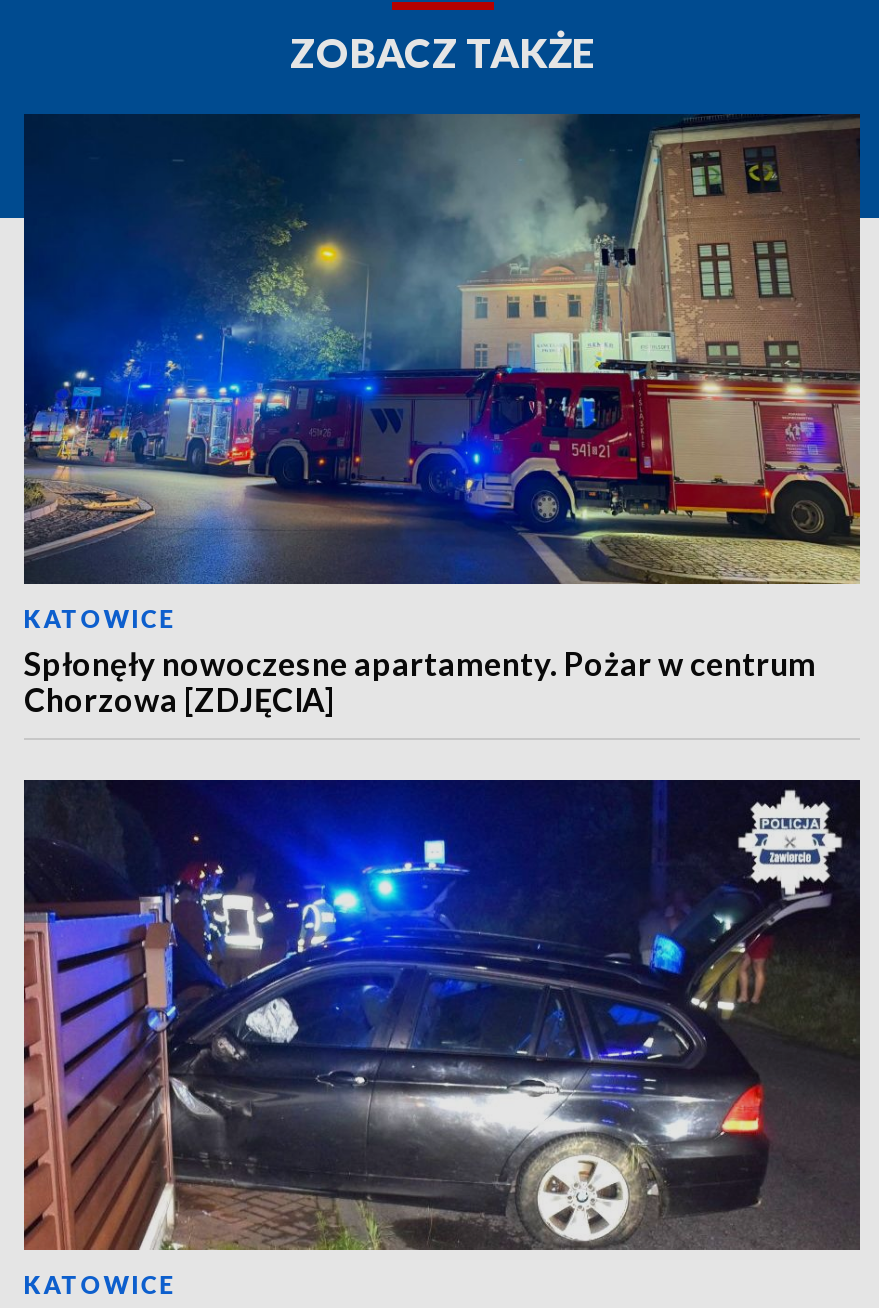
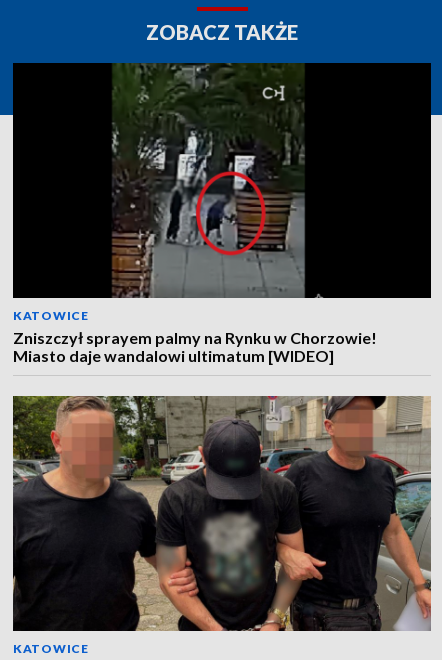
[22,114,862,719] [image] | Spłonęły nowoczesne apartamenty. Pożar w centrum | Chorzowa [ZDJĘCIA] -> [12,62,432,365] [image] | Zniszczył sprayem palmy na Rynku w Chorzowie! | Miasto daje wandalowi ultimatum [WIDEO]
[22,778,862,1252] [image] -> [12,395,432,632] [image]

